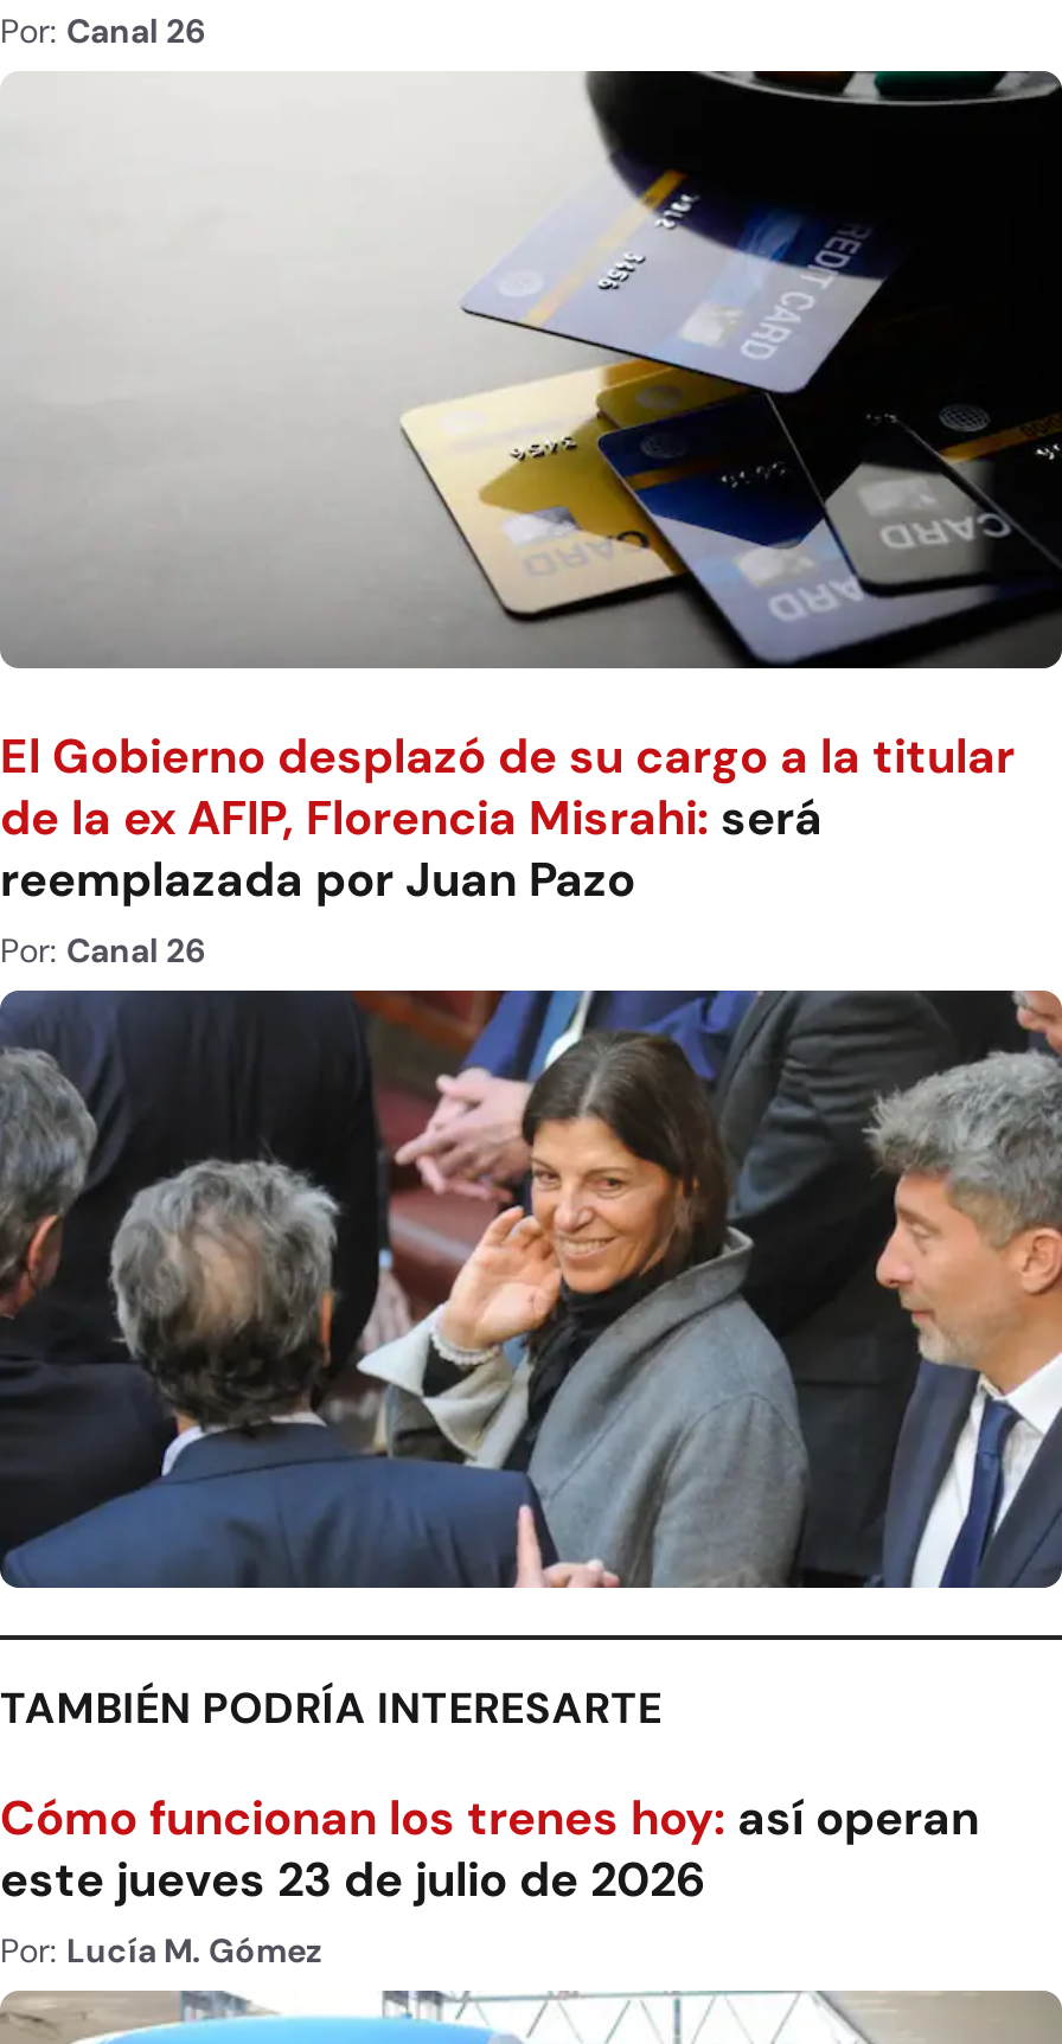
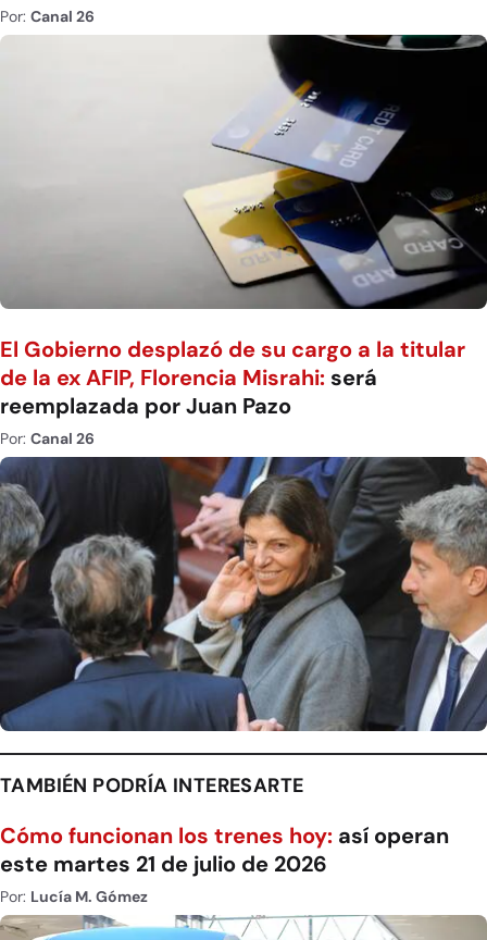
[0,1847,706,1909] este jueves 23 de julio de 2026 -> [0,850,327,878] este martes 21 de julio de 2026

